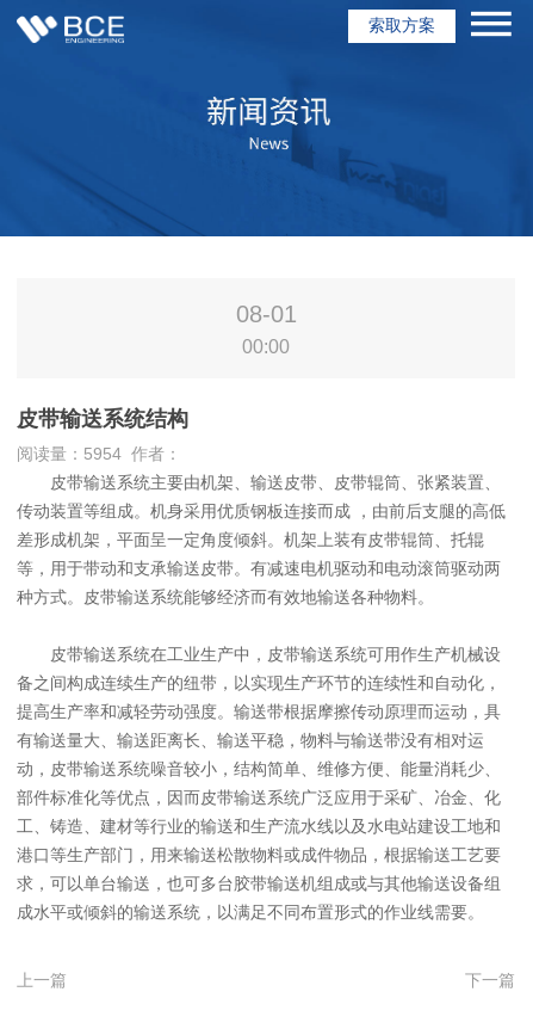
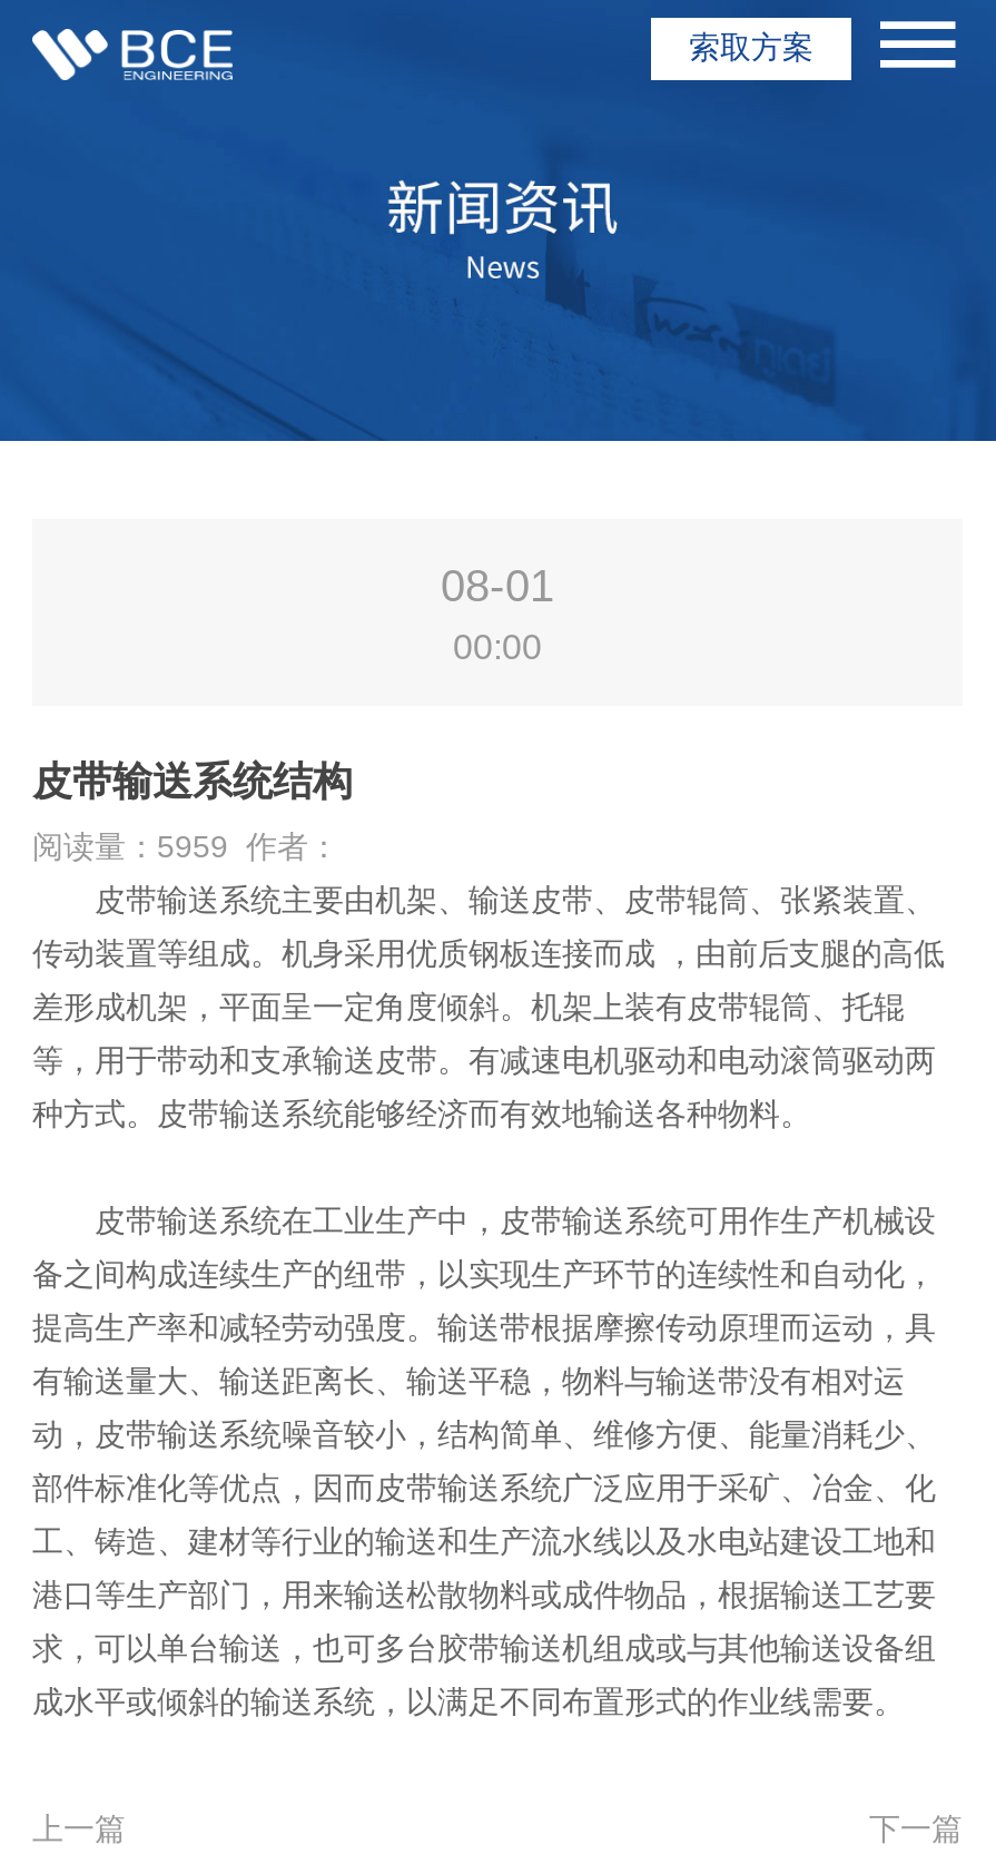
[17,444,181,463] 阅读量：5954 作者： -> [32,828,339,864] 阅读量：5959 作者：

